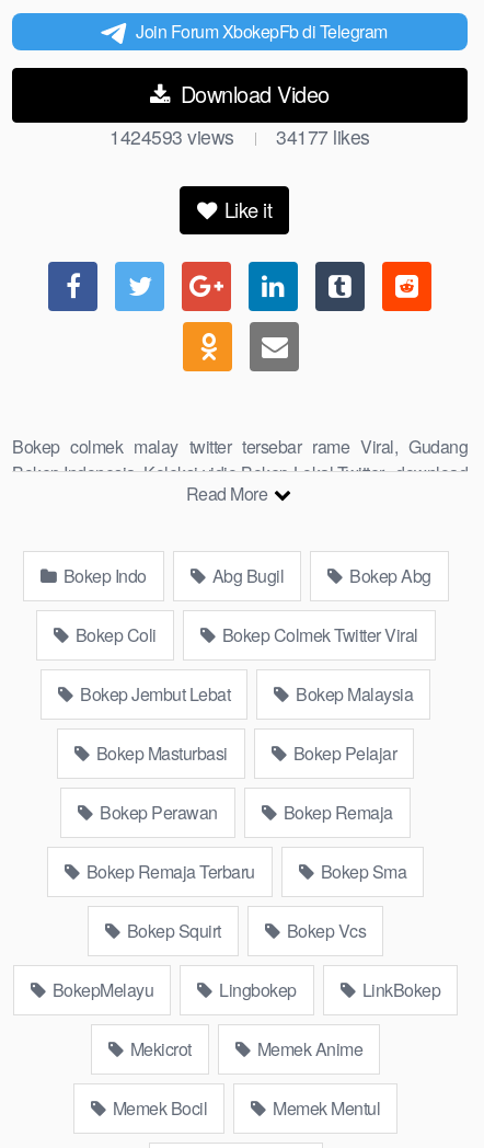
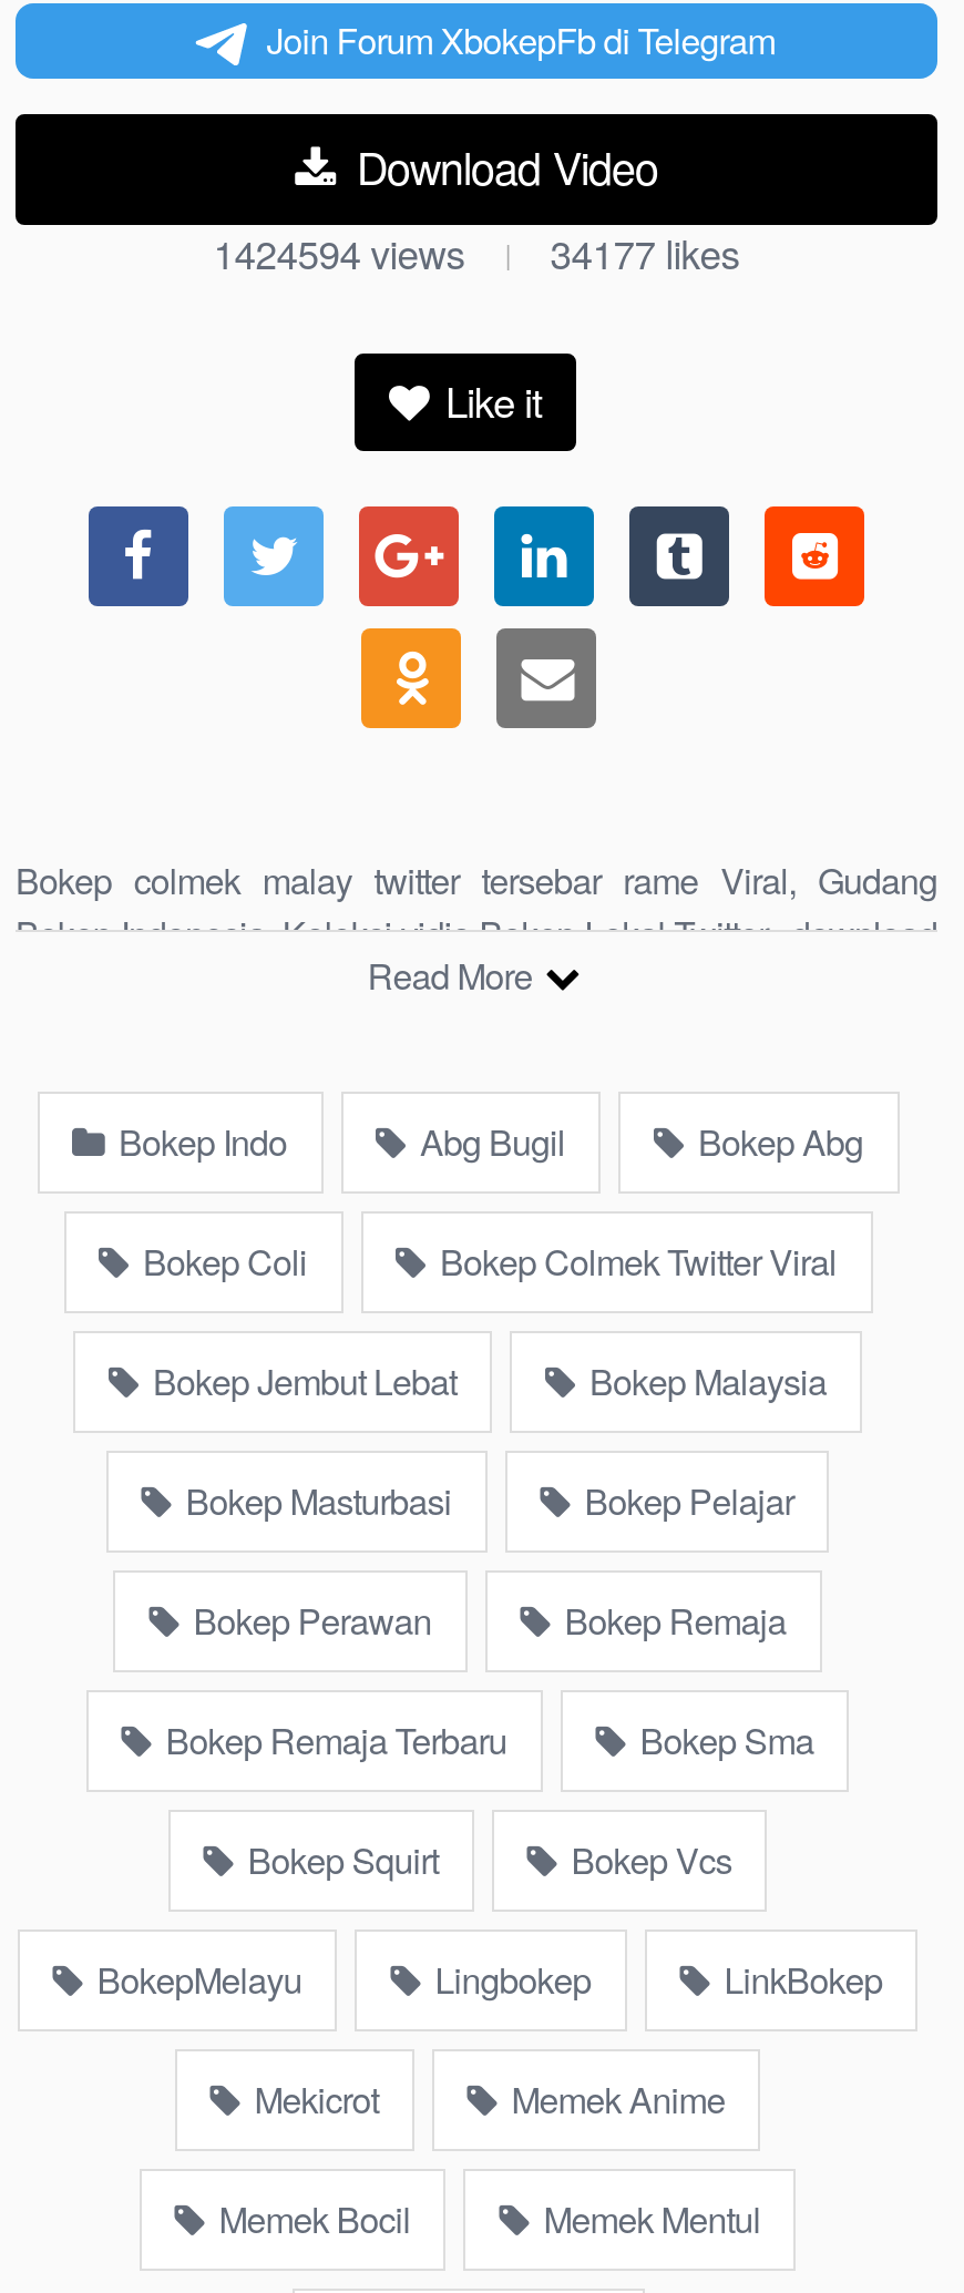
[110,123,234,150] 1424593views -> [213,225,465,280] 1424594views

